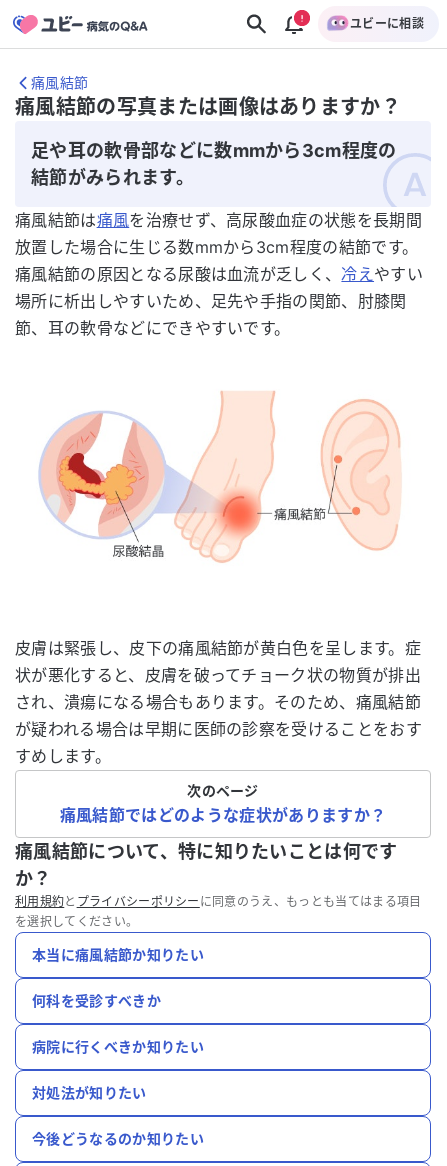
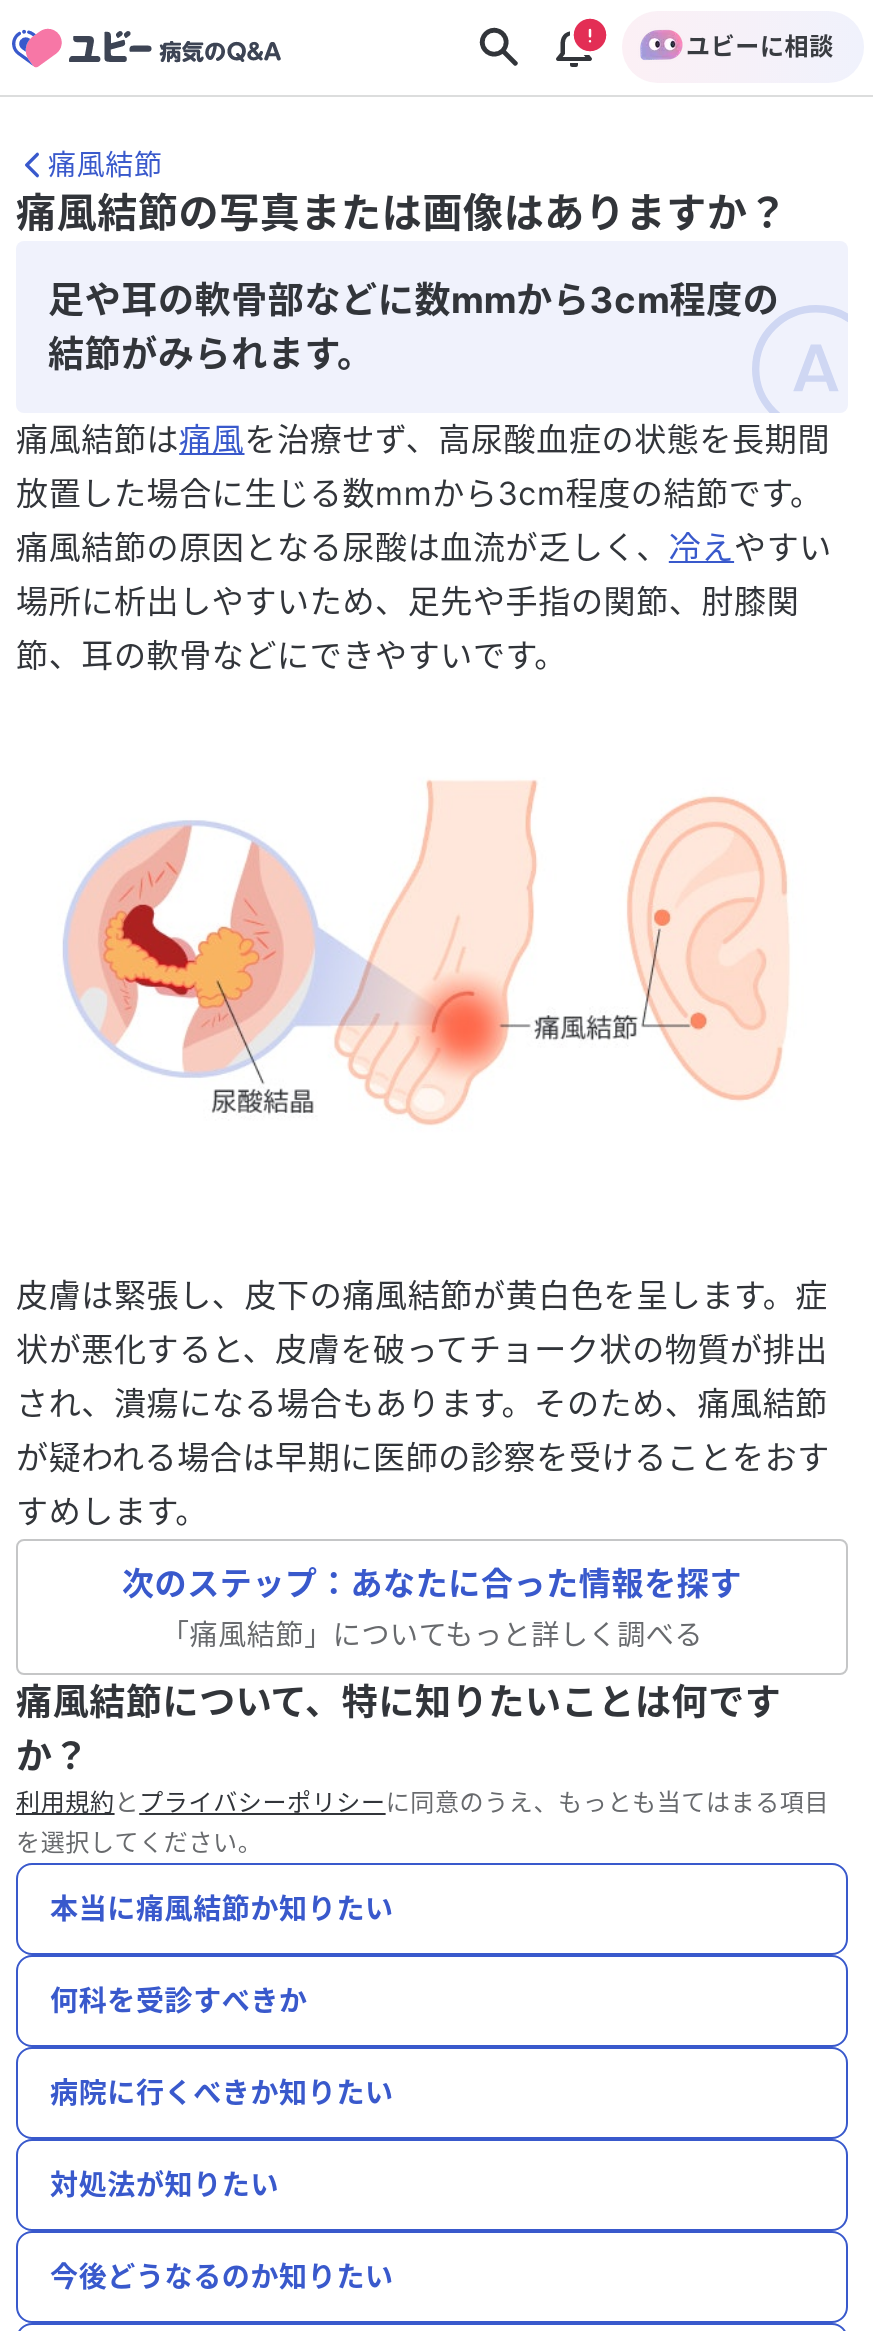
[60,782,386,825] 次のページ | 痛風結節ではどのような症状がありますか？ -> [122,1563,742,1651] 次のステップ：あなたに合った情報を探す | 「痛風結節」についてもっと詳しく調べる

